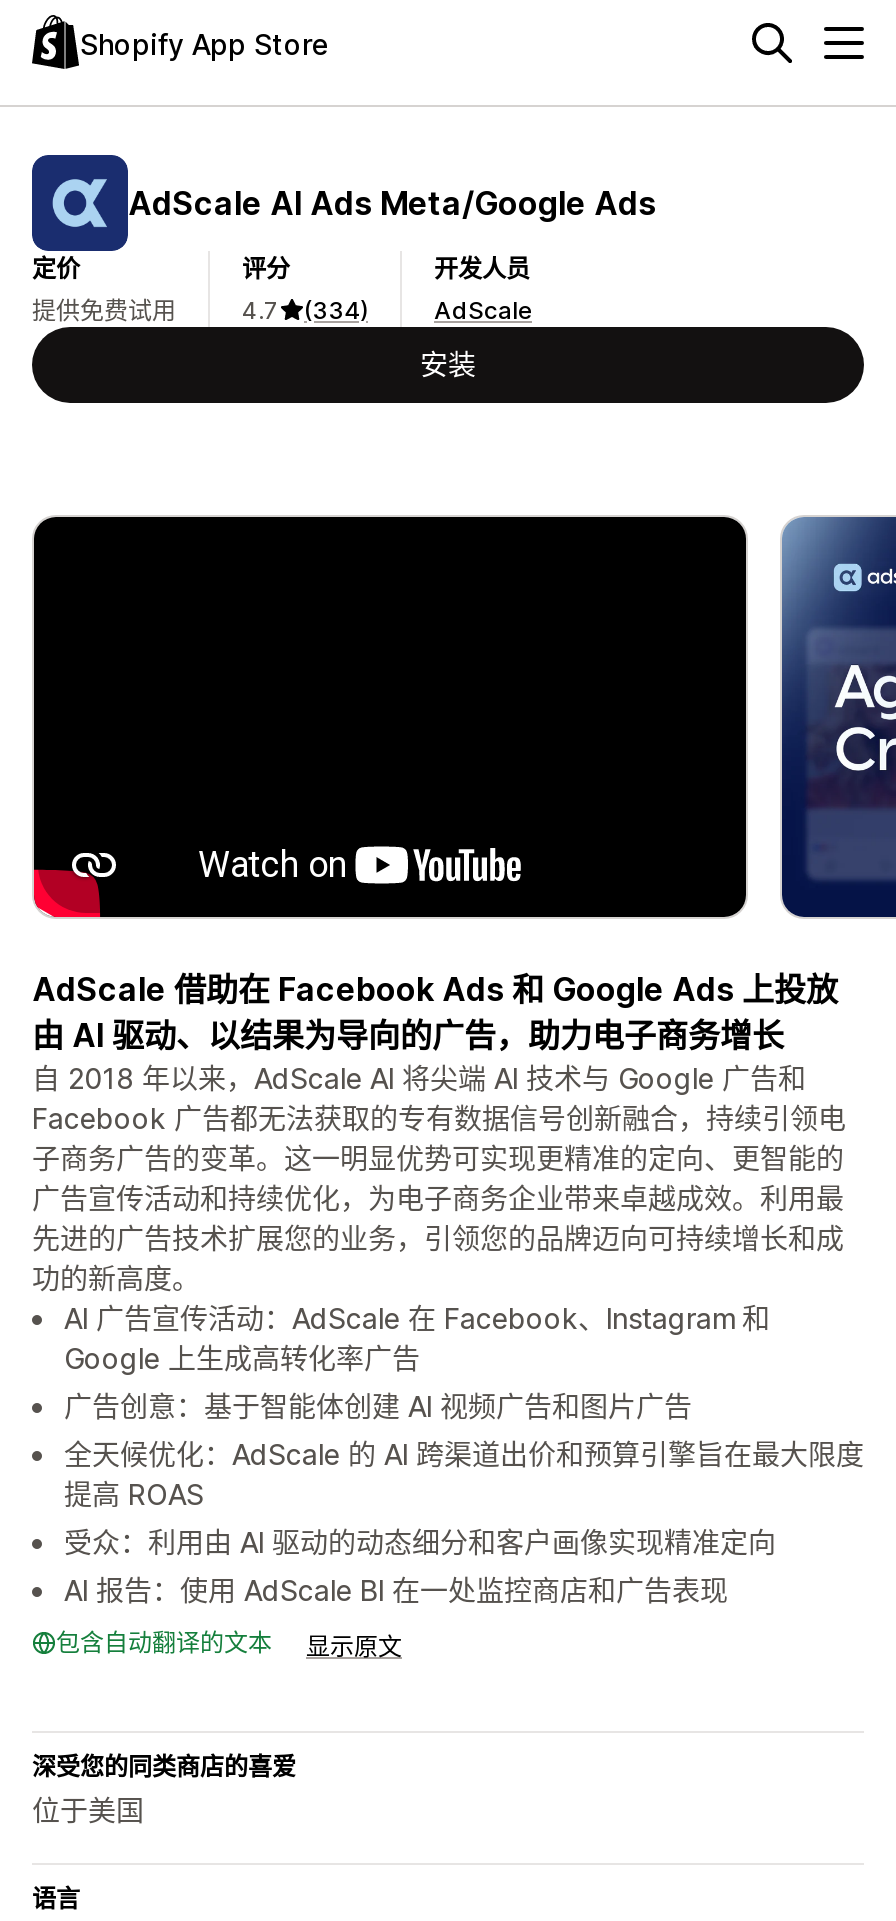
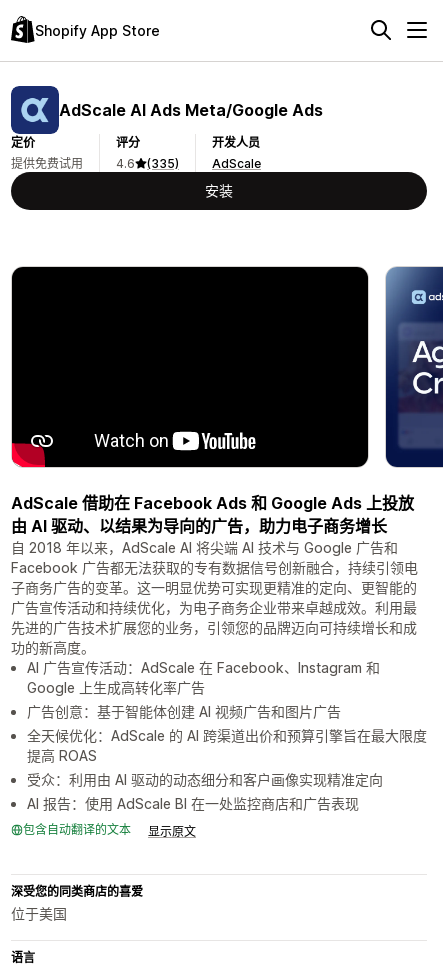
[242,295,280,325] 4.7 -> [116,156,135,171] 4.6
[304,295,368,325] (334) -> [147,156,179,171] (335)

